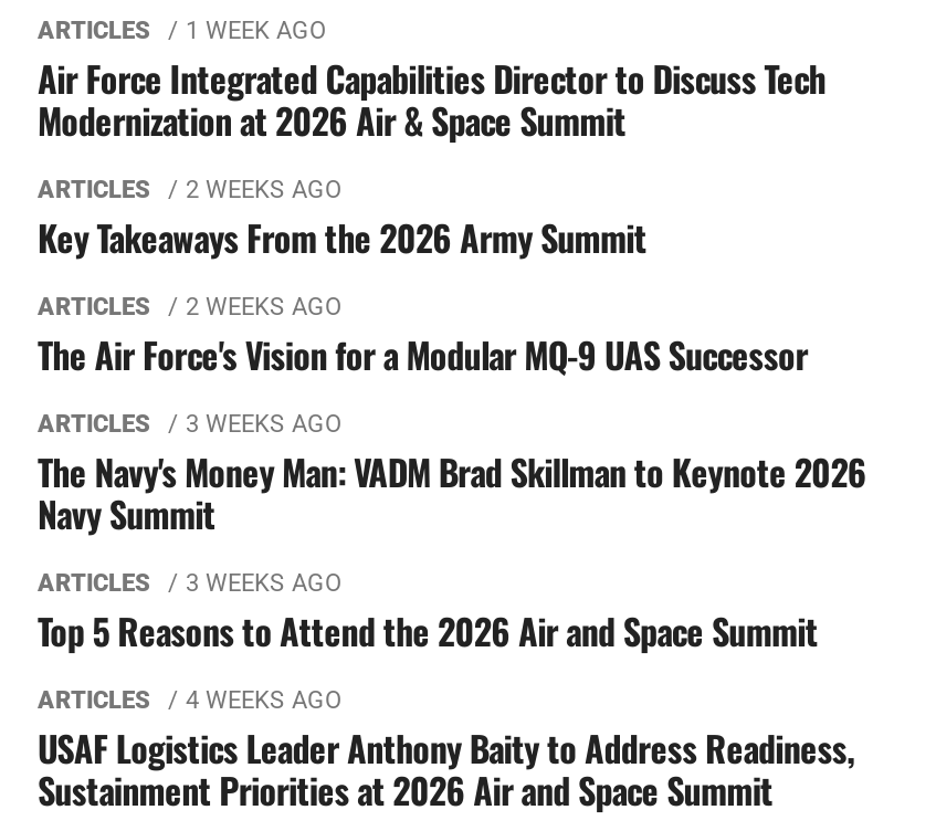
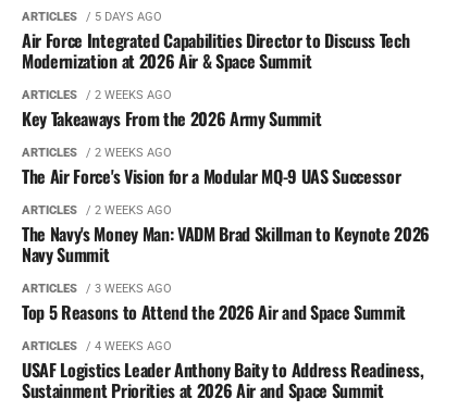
[38,16,327,44] ARTICLES / 1 WEEK AGO -> [22,9,162,23] ARTICLES / 5 DAYS AGO
[38,409,343,438] ARTICLES / 3 WEEKS AGO -> [22,203,172,217] ARTICLES / 2 WEEKS AGO

